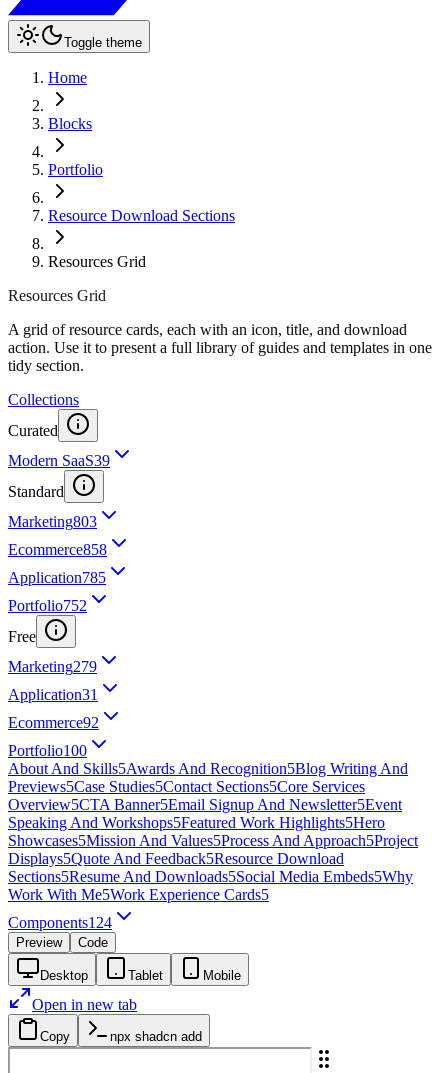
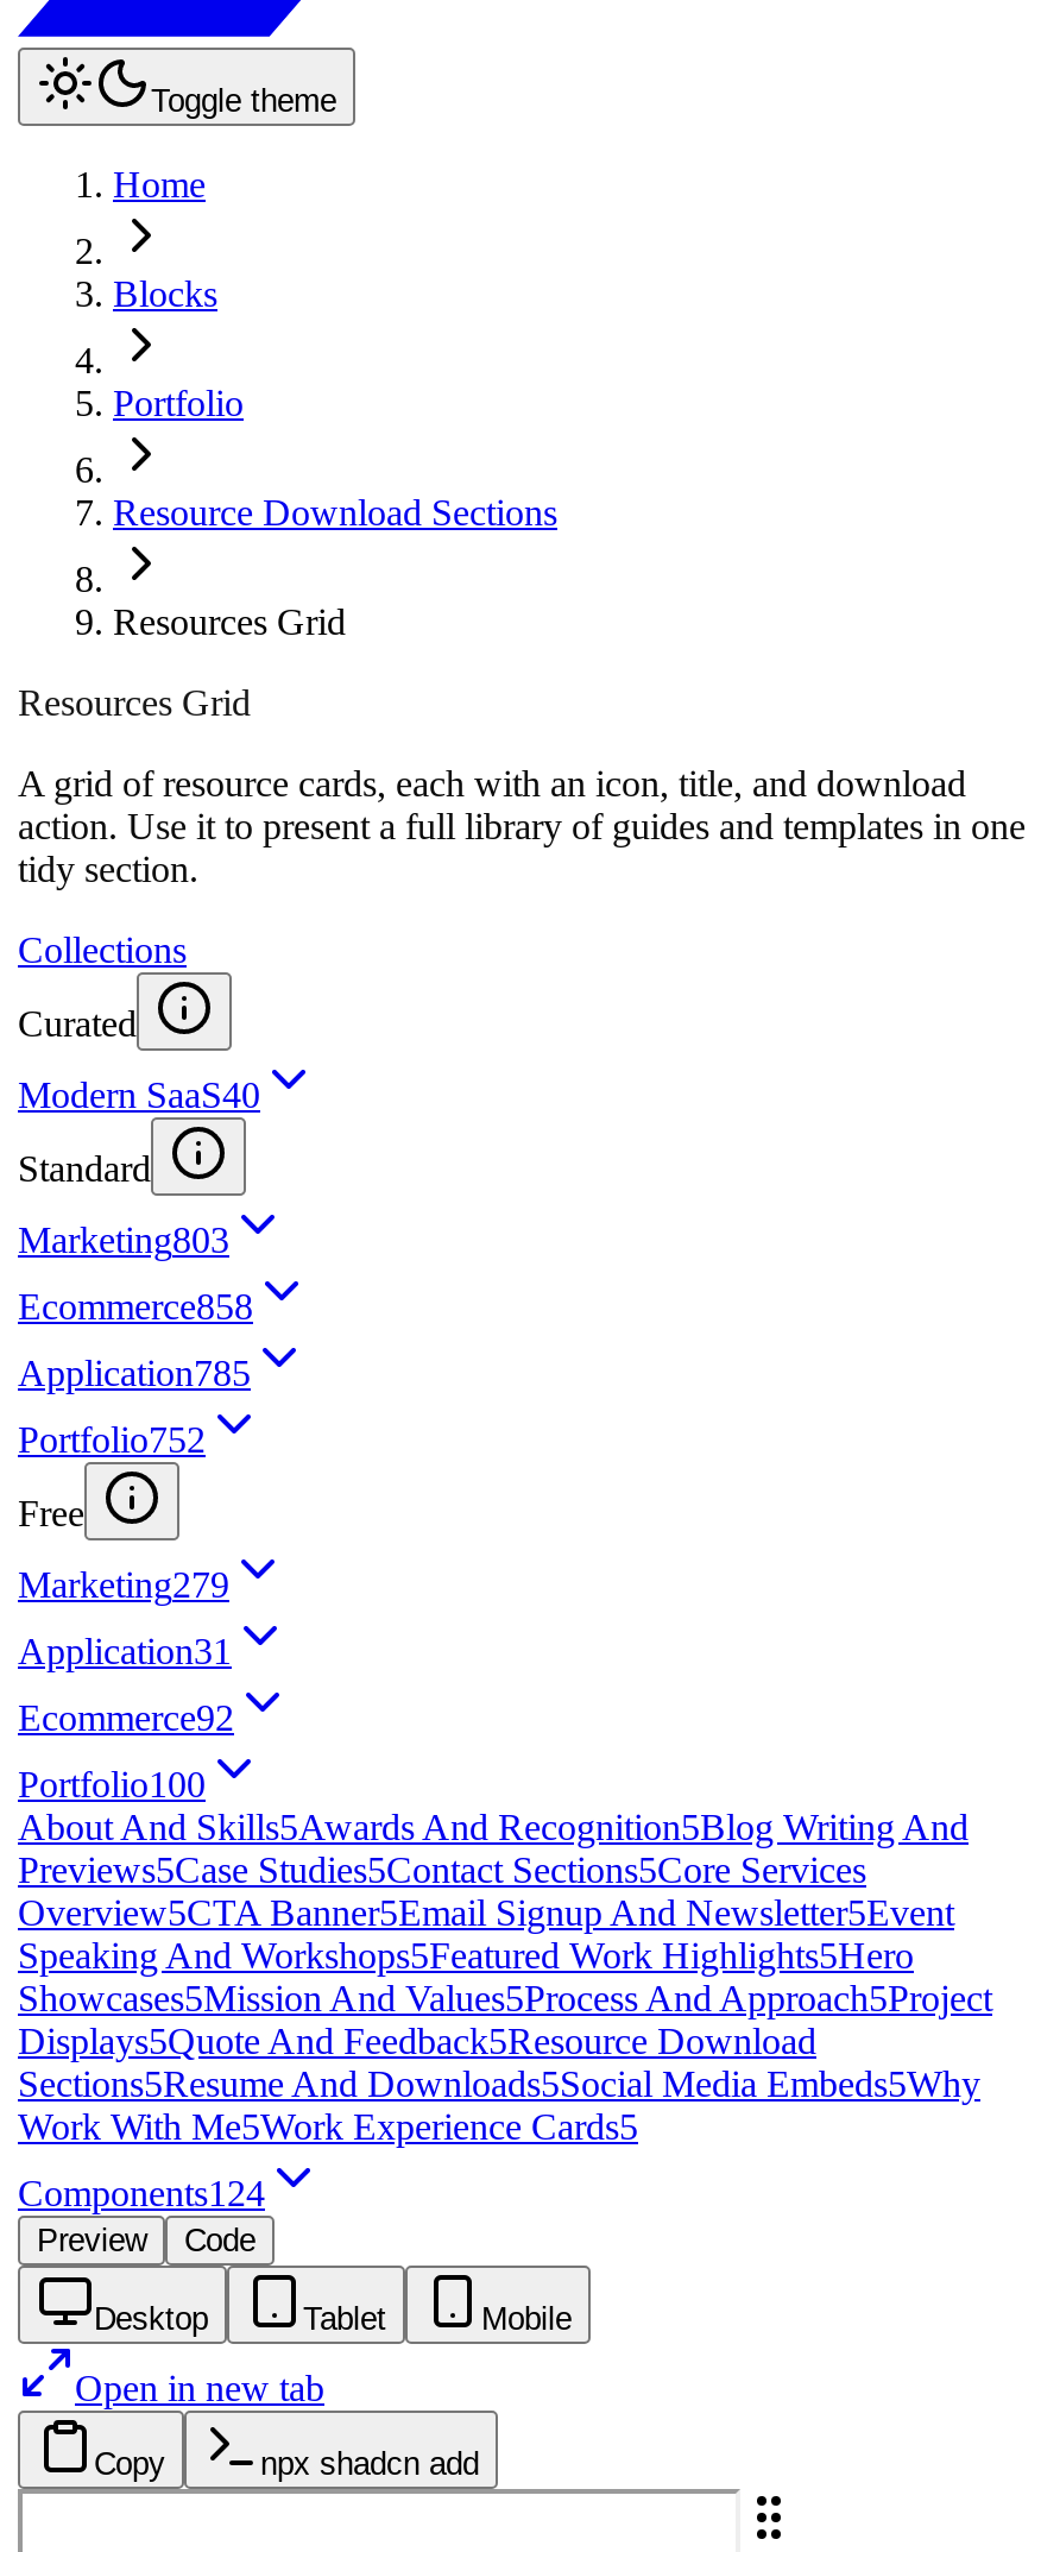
[8,452,110,469] Modern SaaS39 -> [18,1075,260,1115] Modern SaaS40

